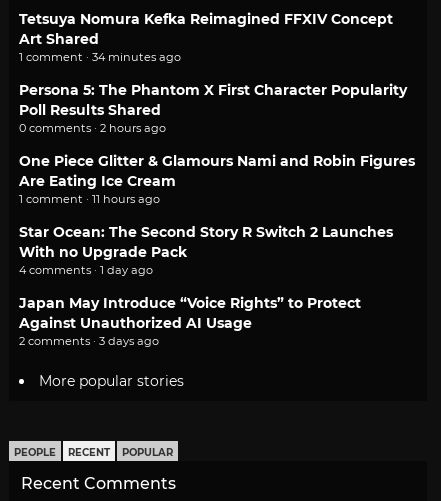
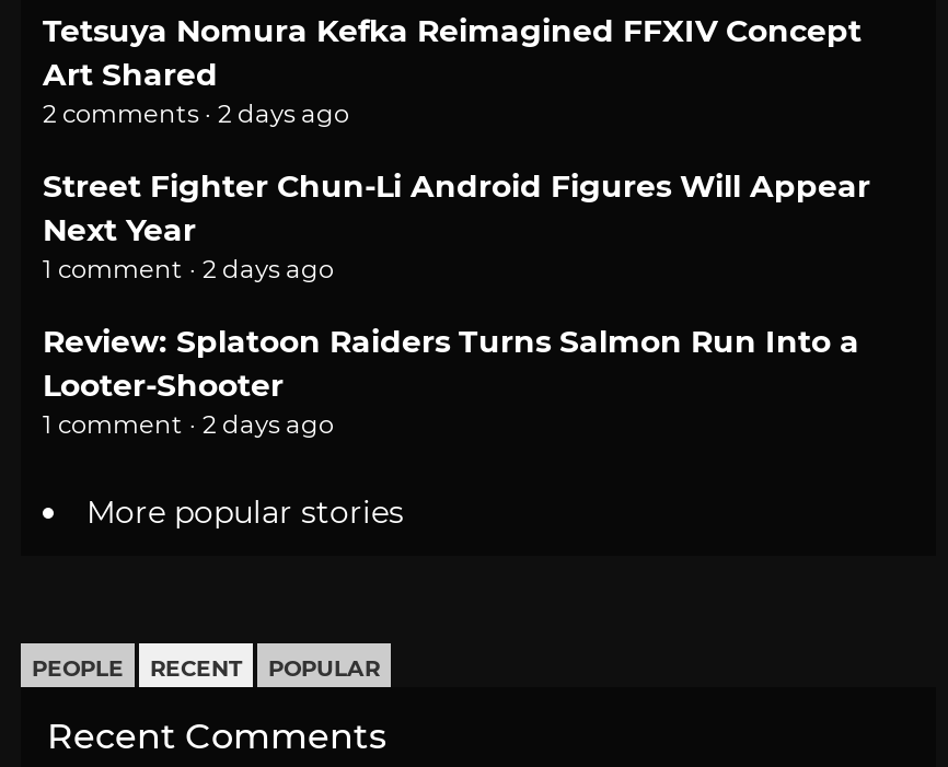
[19,50,415,348] 1 comment · 34 minutes ago | Persona 5: The Phantom X First Character Popularity | Poll Results Shared | 0 comments · 2 hours ago | One Piece Glitter & Glamours Nami and Robin Figures | Are Eating Ice Cream | 1 comment · 11 hours ago | Star Ocean: The Second Story R Switch 2 Launches | With no Upgrade Pack | 4 comments · 1 day ago | Japan May Introduce “Voice Rights” to Protect | Against Unauthorized AI Usage | 2 comments · 3 days ago -> [43,98,870,440] 2 comments · 2 days ago | Street Fighter Chun-Li Android Figures Will Appear | Next Year | 1 comment · 2 days ago | Review: Splatoon Raiders Turns Salmon Run Into a | Looter-Shooter | 1 comment · 2 days ago

